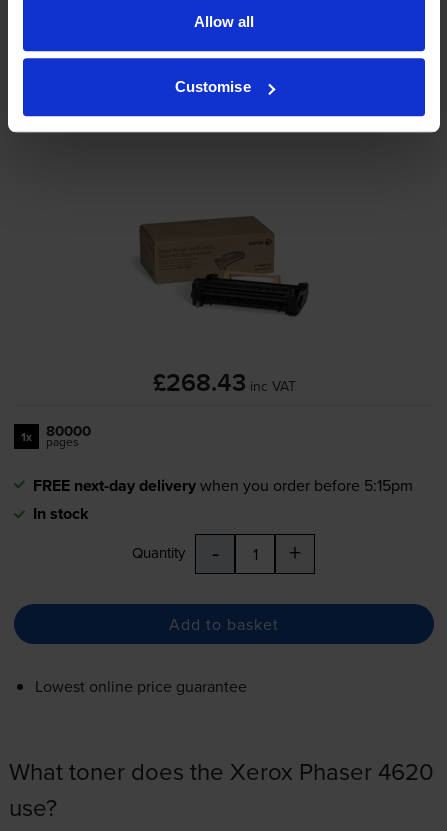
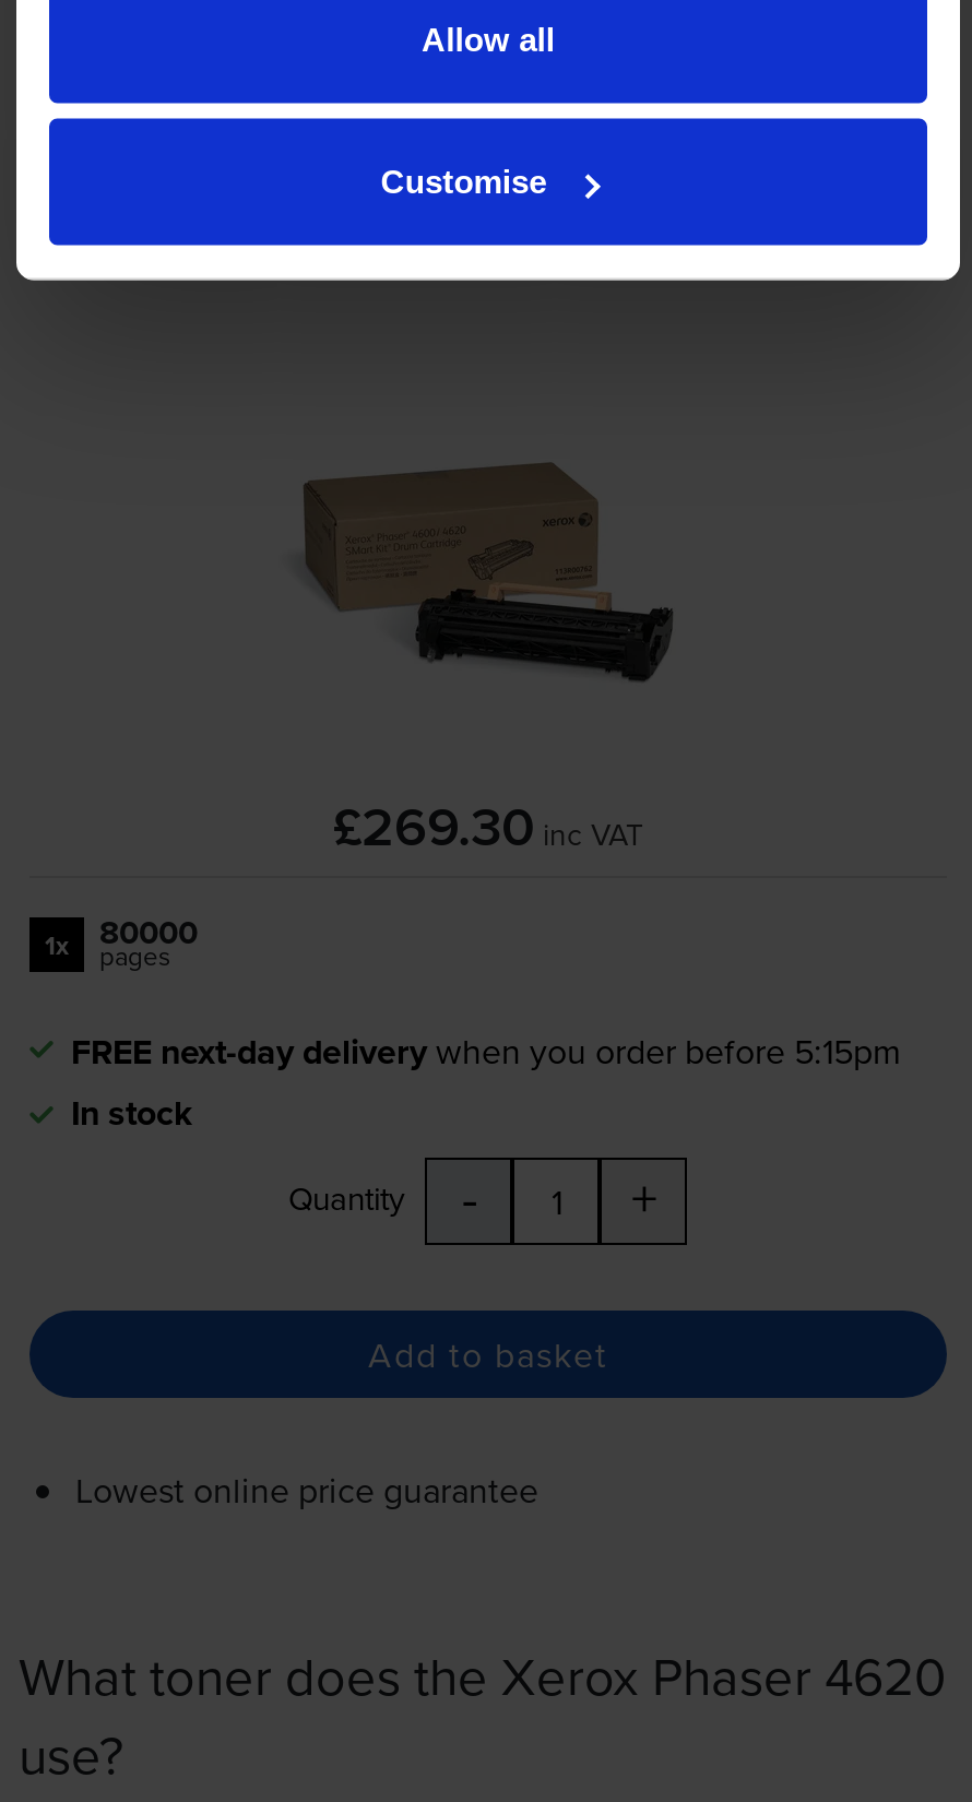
[152,372,295,397] £268.43 inc VAT -> [333,804,643,859] £269.30 inc VAT

